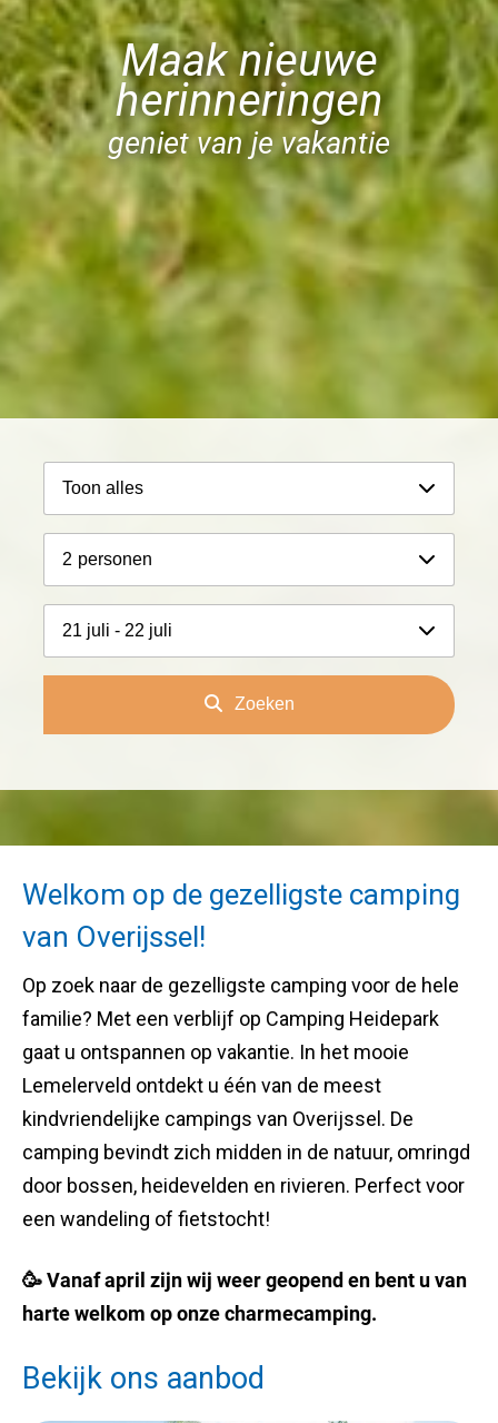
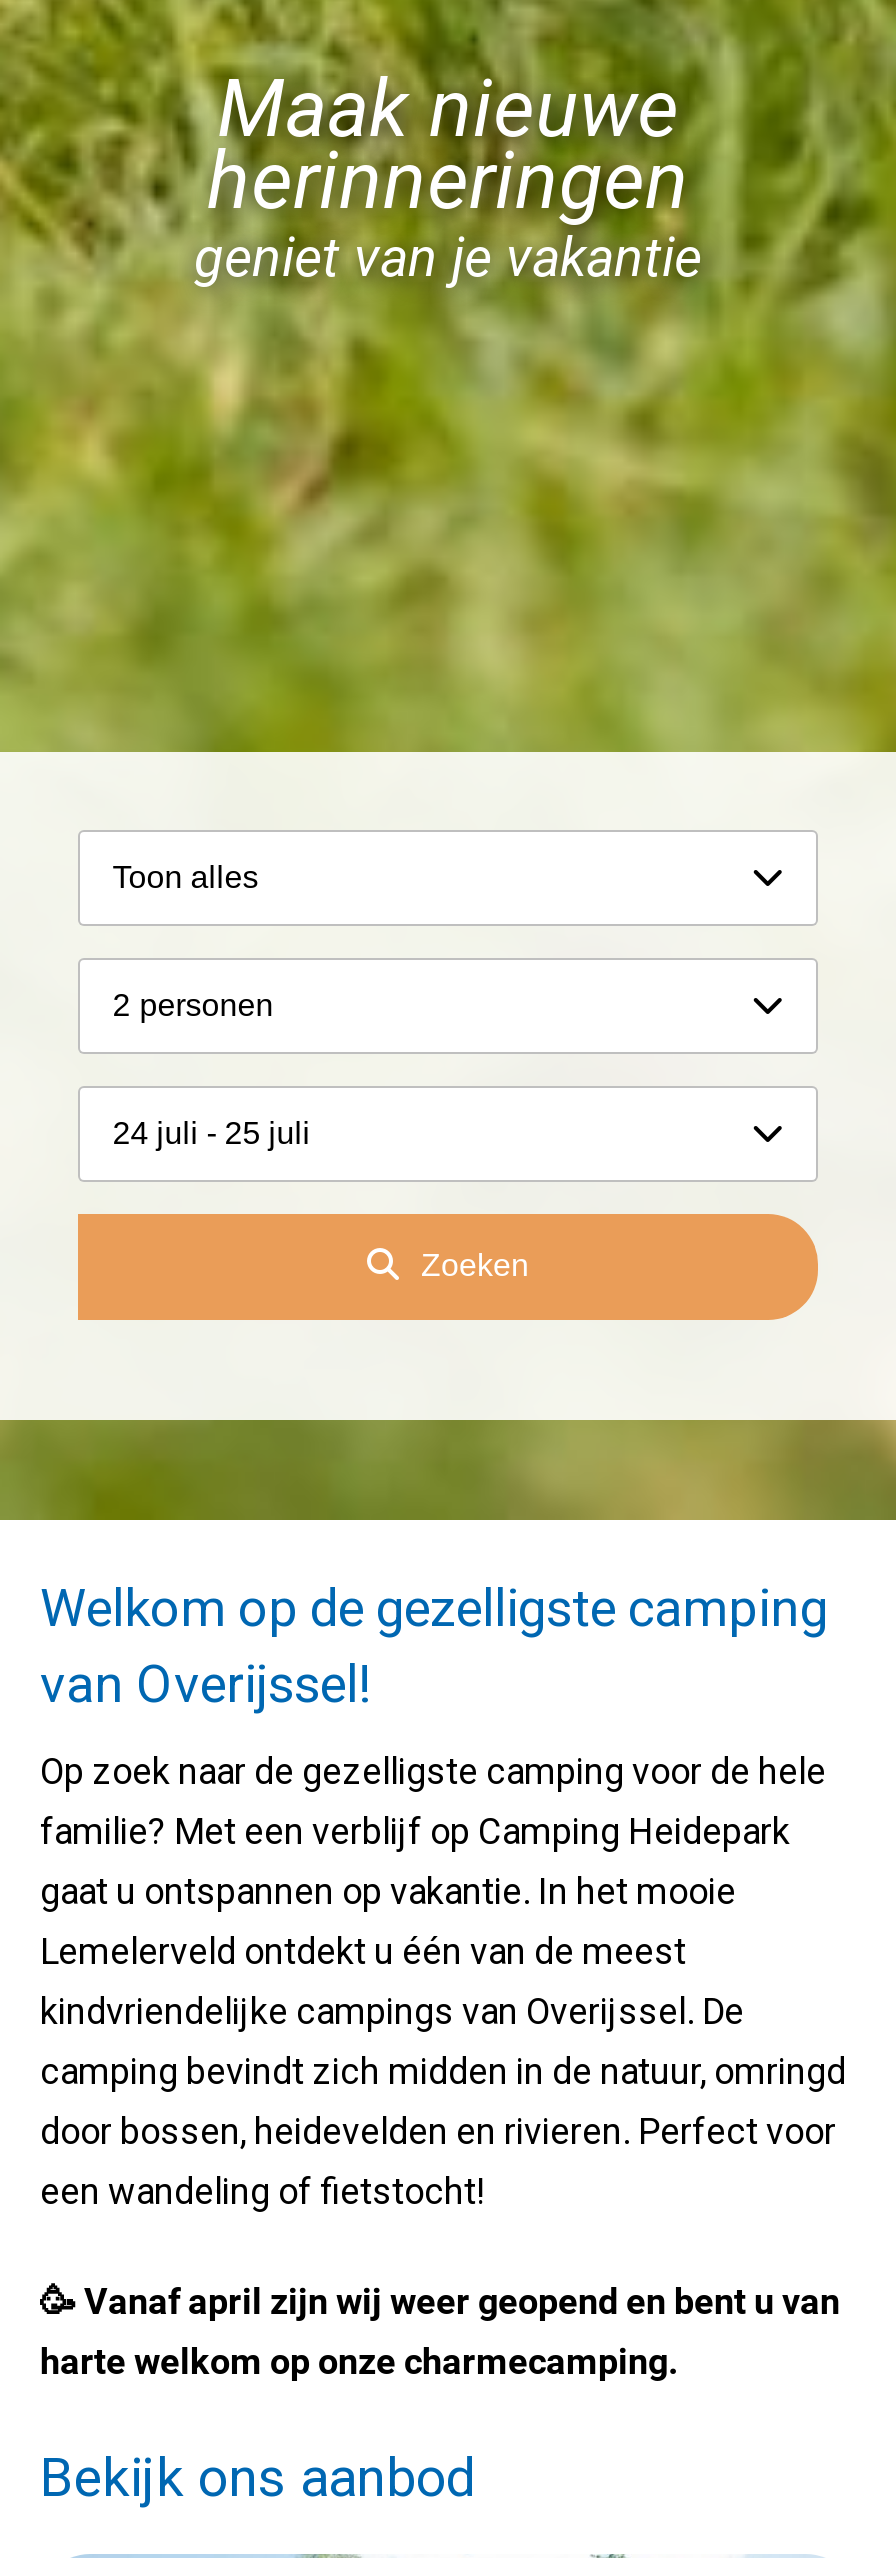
[62,621,173,640] 21 juli - 22 juli -> [112,1116,310,1150] 24 juli - 25 juli

